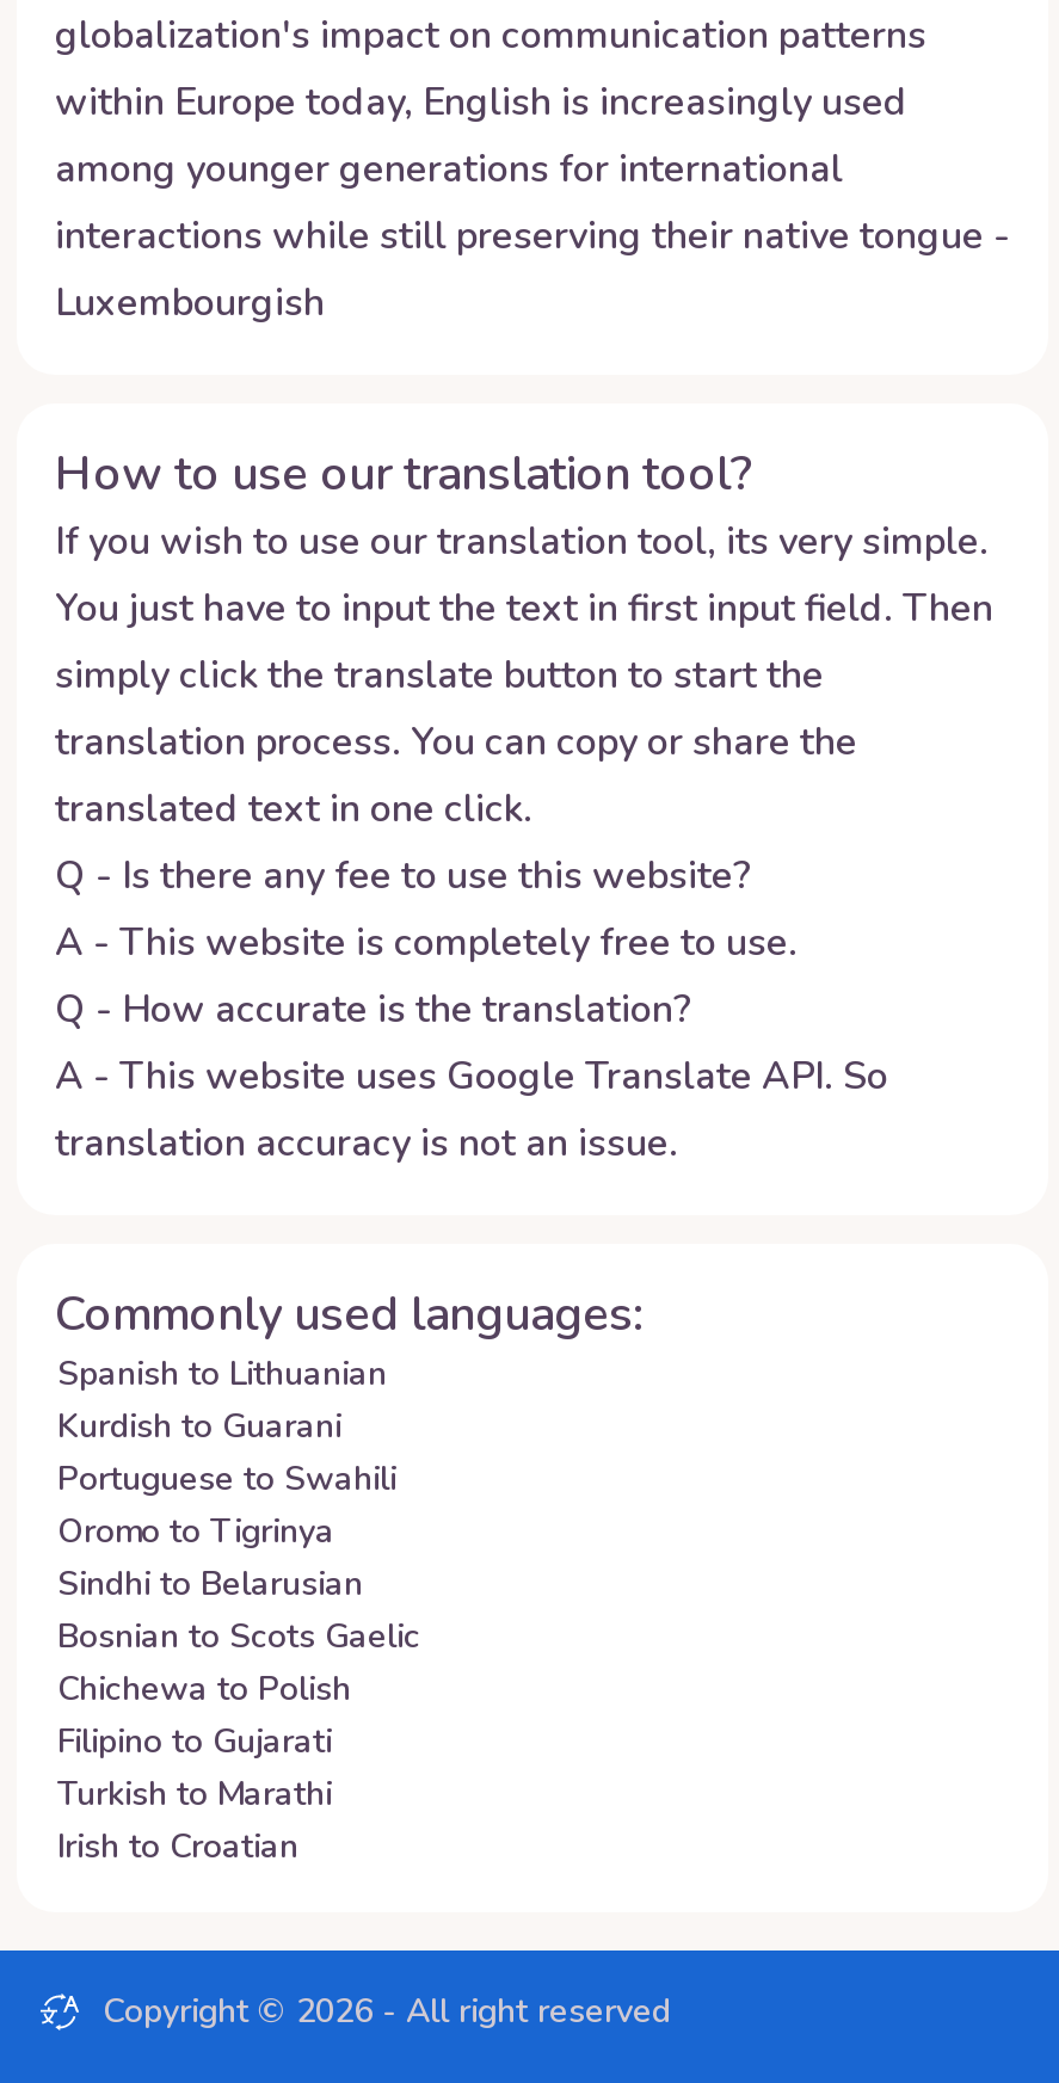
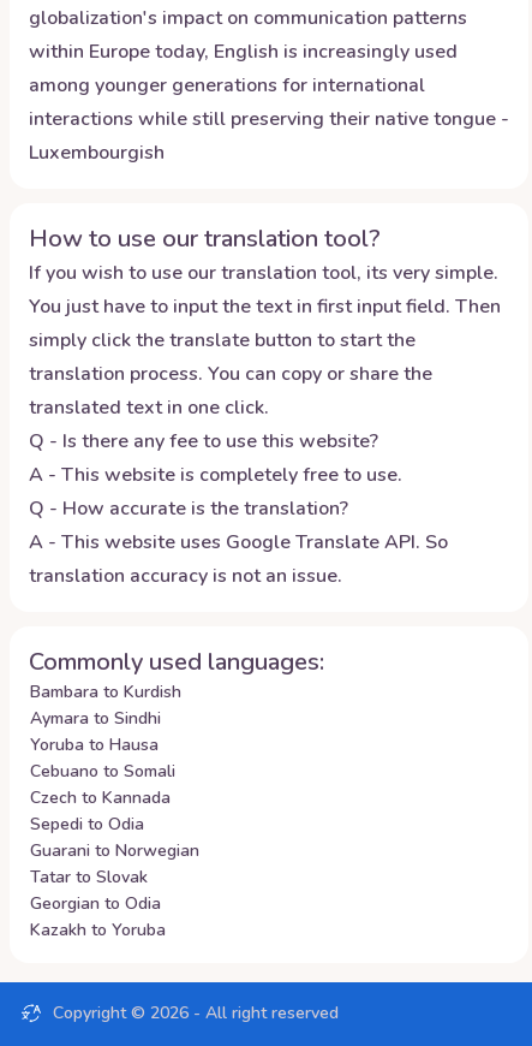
[57,1351,420,1869] Spanish to Lithuanian | Kurdish to Guarani | Portuguese to Swahili | Oromo to Tigrinya | Sindhi to Belarusian | Bosnian to Scots Gaelic | Chichewa to Polish | Filipino to Gujarati | Turkish to Marathi | Irish to Croatian -> [30,681,199,941] Bambara to Kurdish | Aymara to Sindhi | Yoruba to Hausa | Cebuano to Somali | Czech to Kannada | Sepedi to Odia | Guarani to Norwegian | Tatar to Slovak | Georgian to Odia | Kazakh to Yoruba

